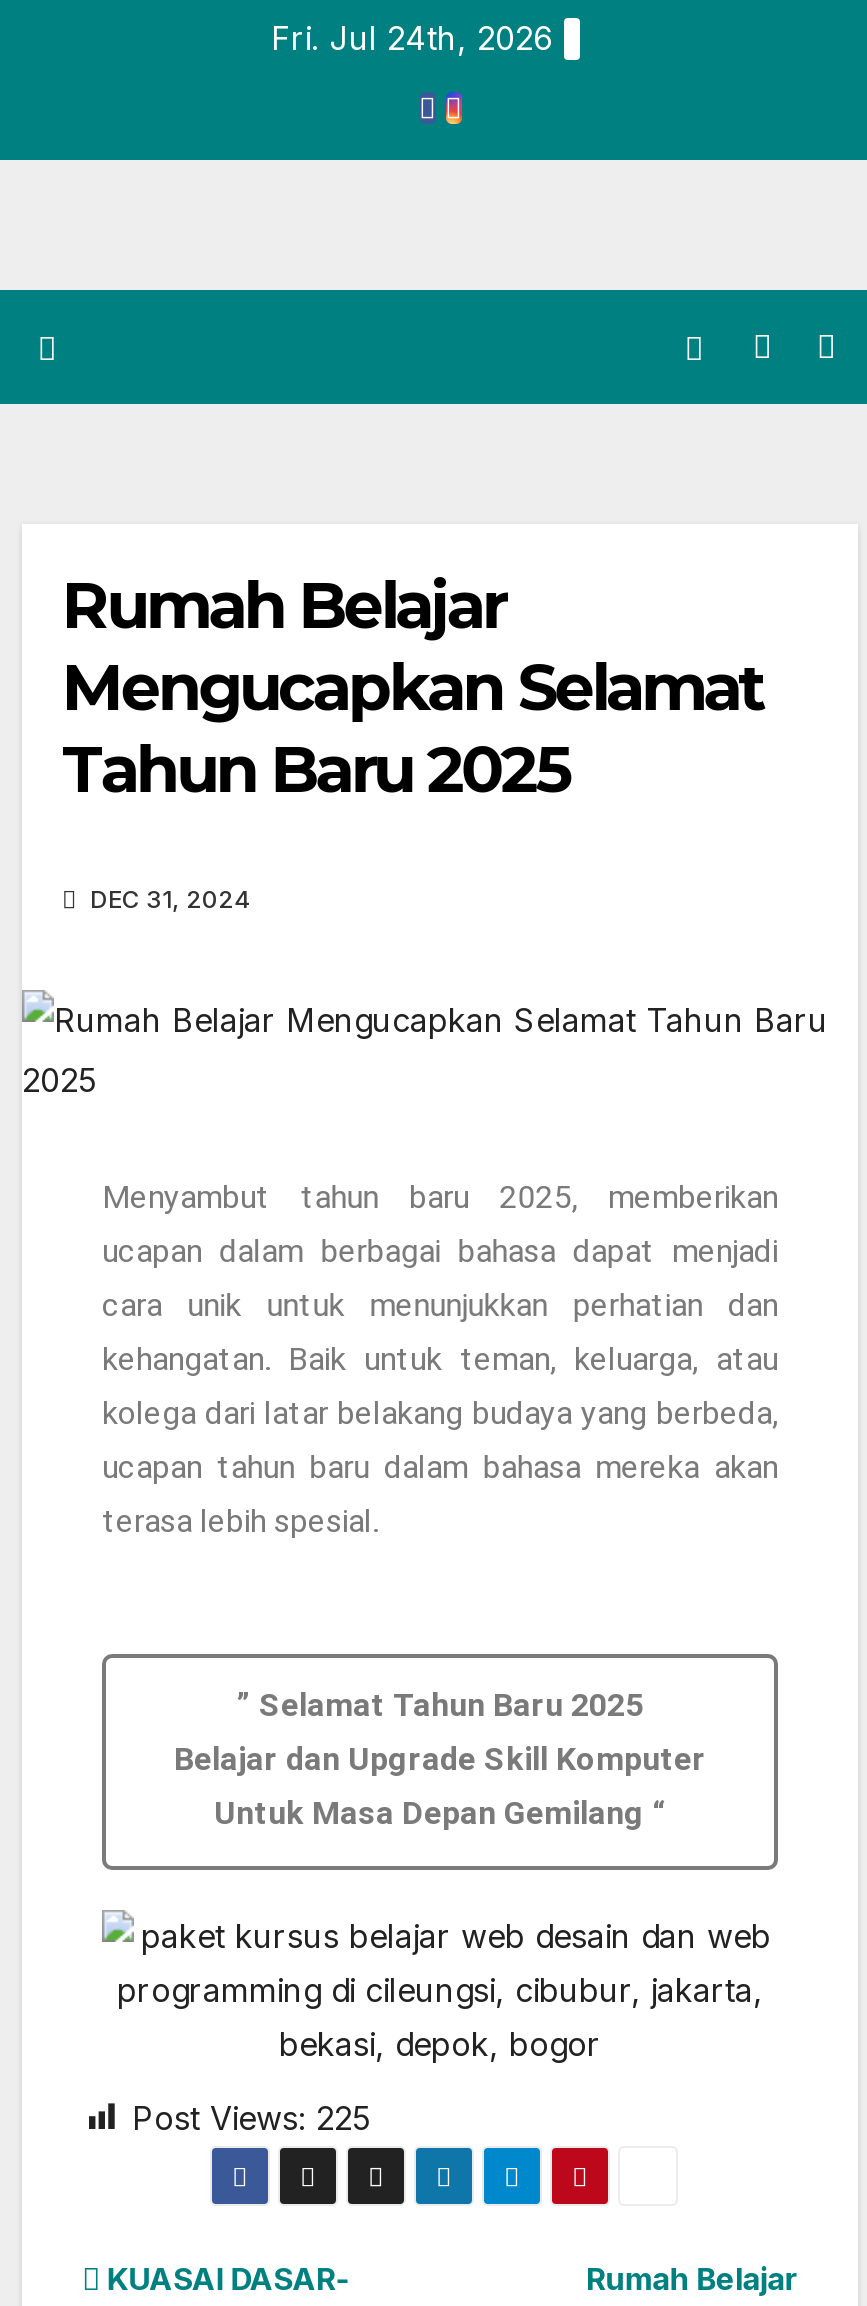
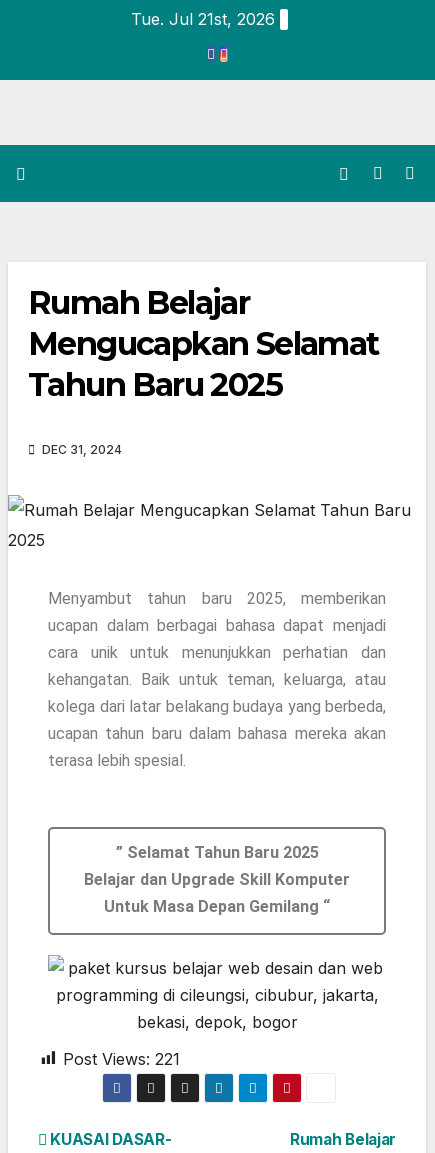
[271,18,553,58] Fri. Jul 24th, 2026 -> [131,9,275,29] Tue. Jul 21st, 2026
[132,2098,370,2138] Post Views: 225 -> [63,1049,180,1069] Post Views: 221

